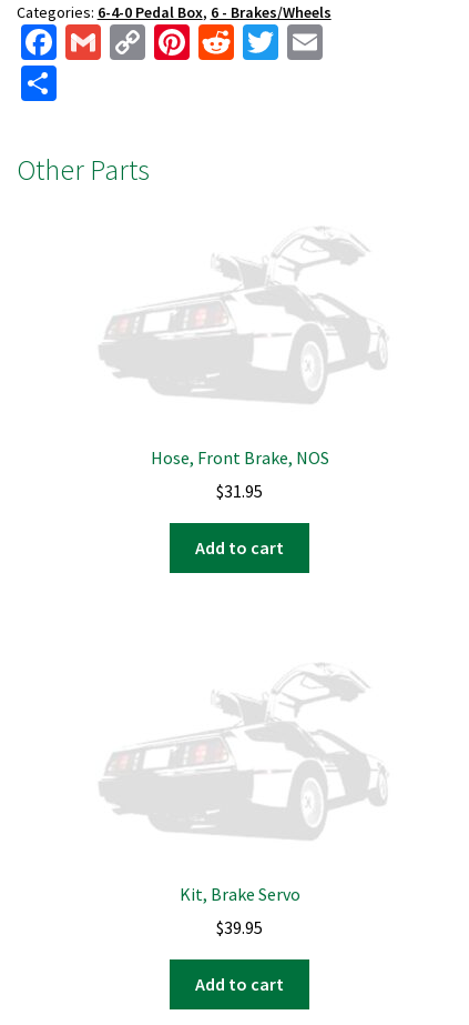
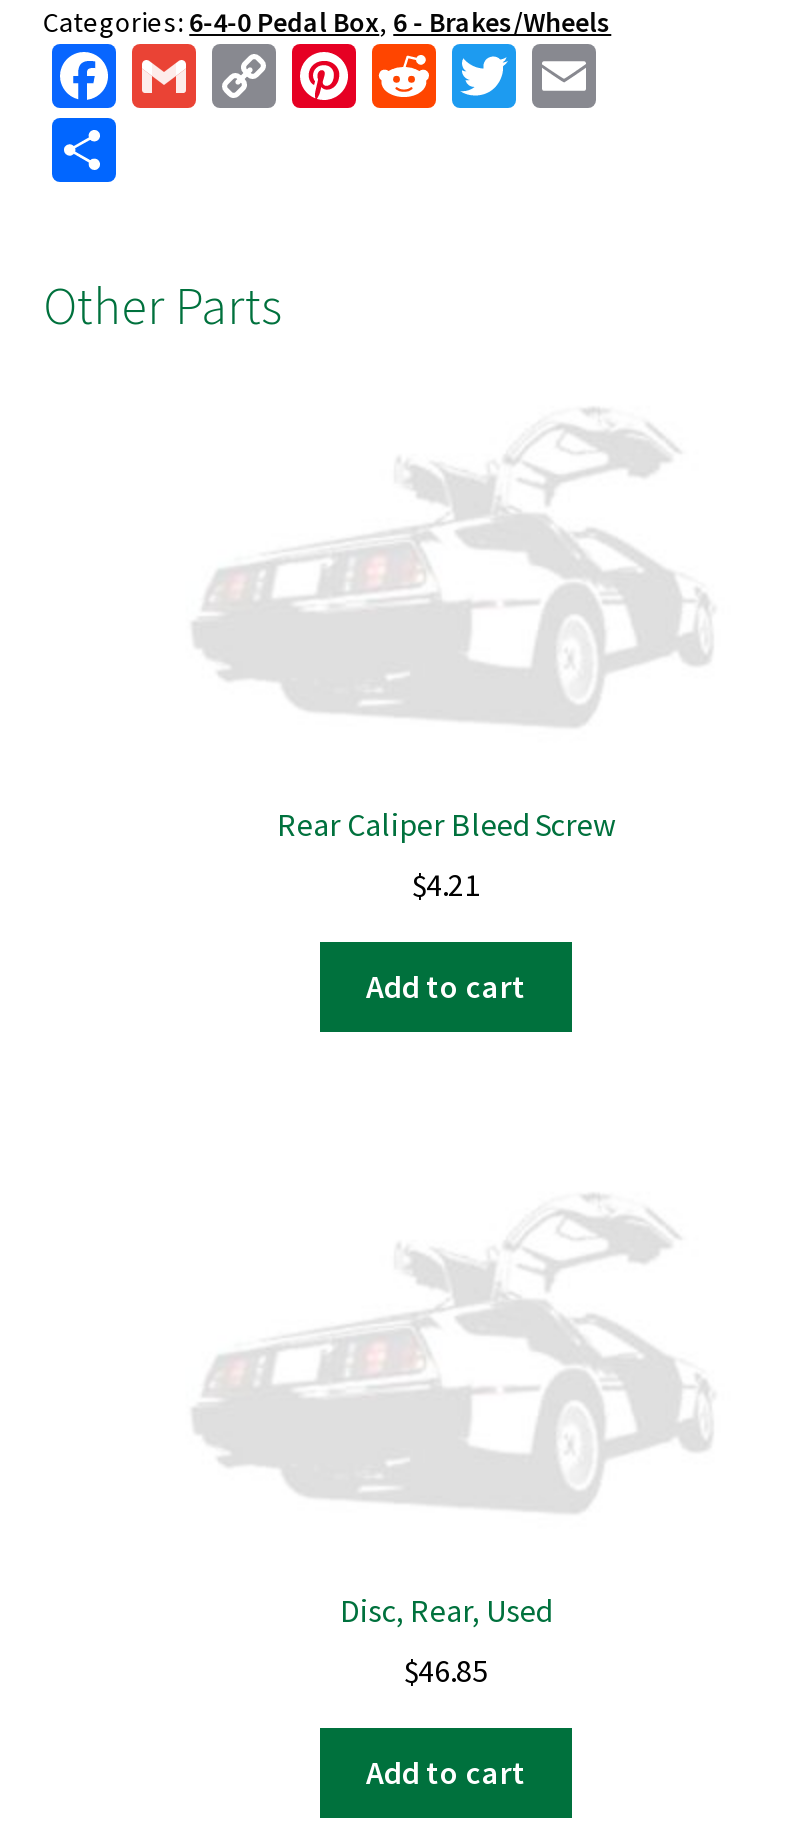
[150,446,329,468] Hose, Front Brake, NOS -> [277,804,615,844] Rear Caliper Bleed Screw
[216,480,263,502] $31.95 -> [412,865,480,905] $4.21
[179,882,300,905] Kit, Brake Servo -> [340,1589,552,1629] Disc, Rear, Used
[216,916,263,939] $39.95 -> [404,1650,488,1690] $46.85

